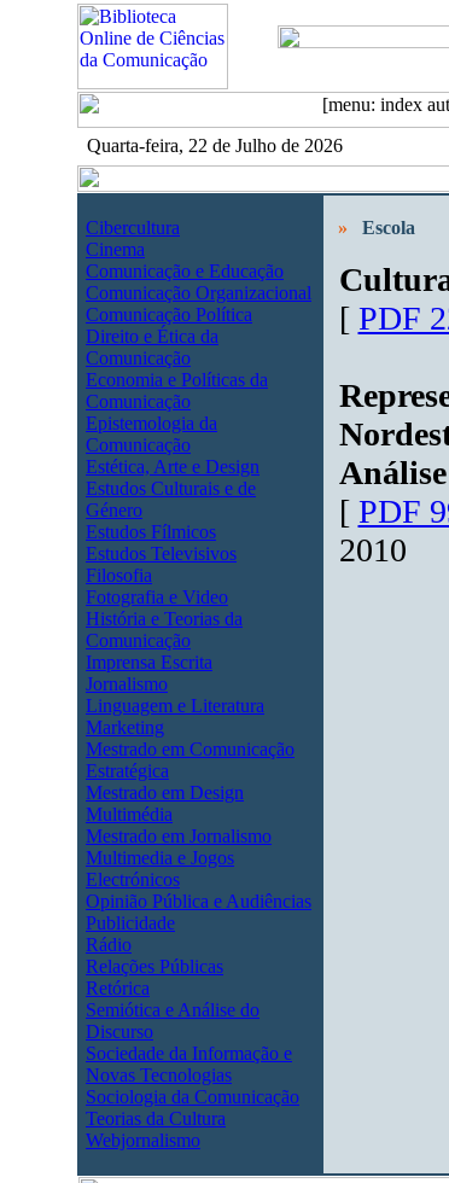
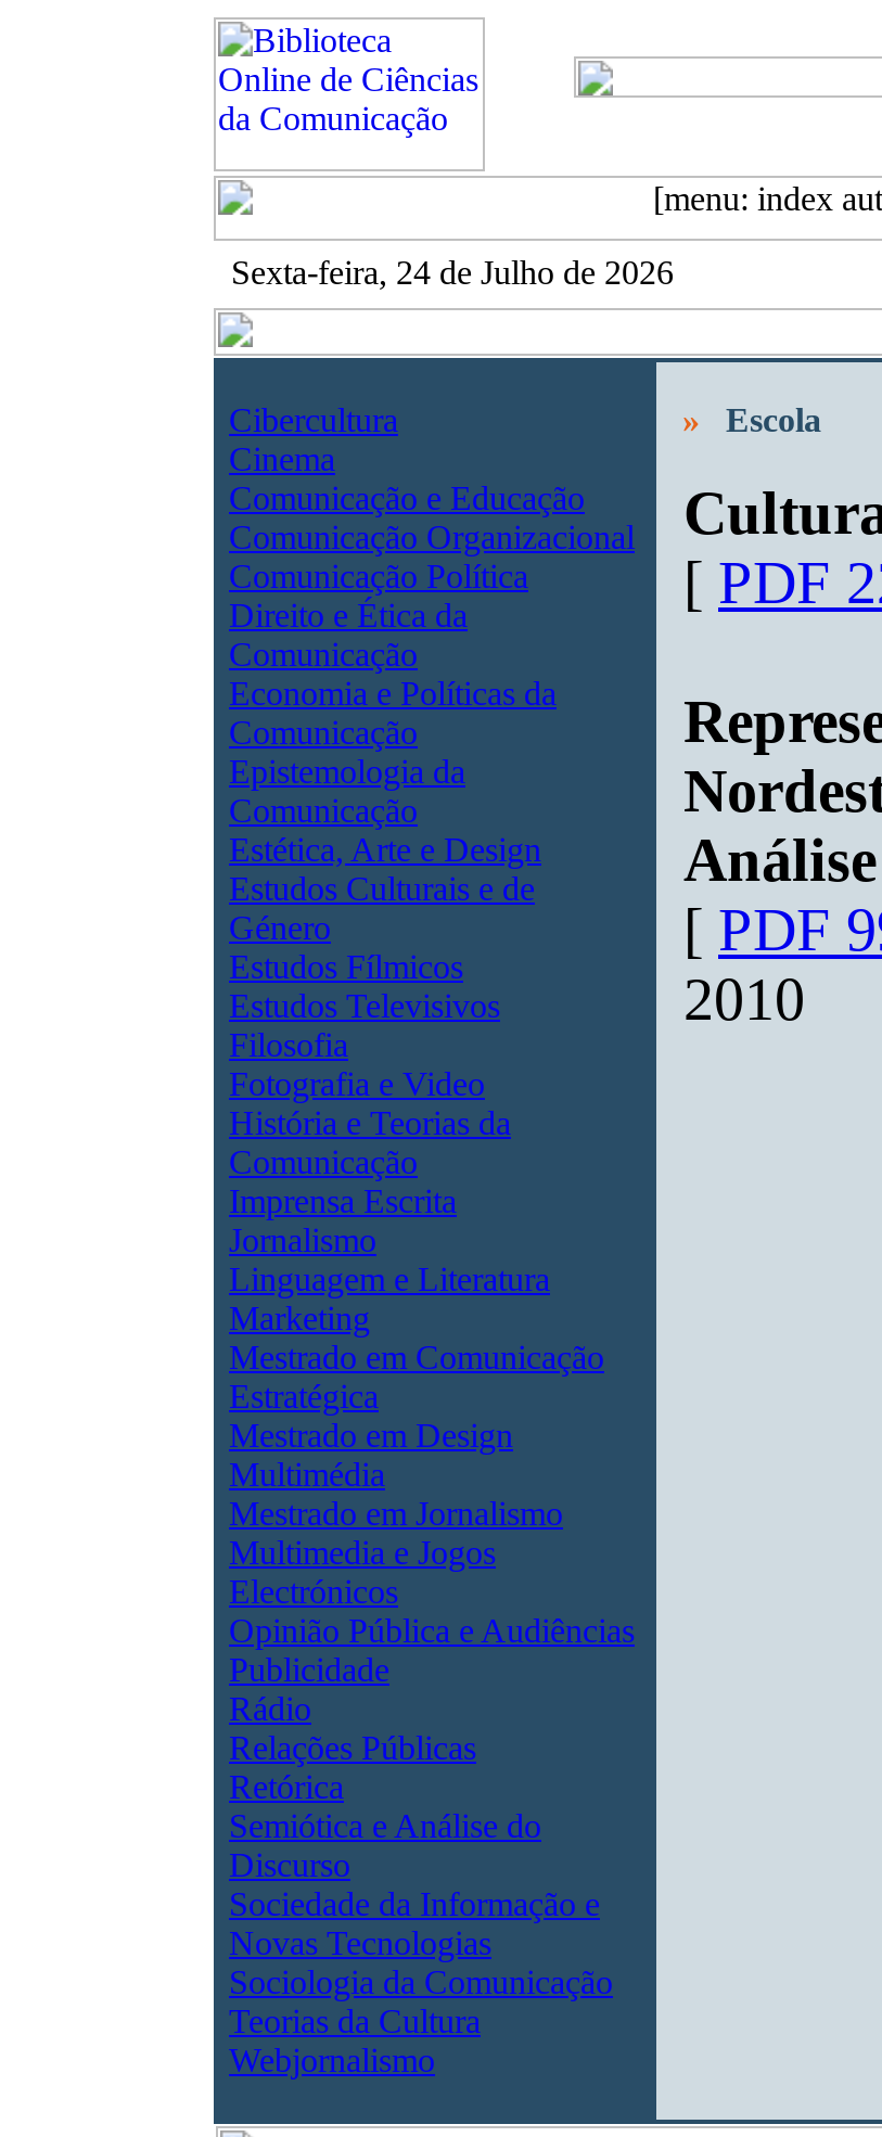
[87,135,357,156] Quarta-feira, 22 de Julho de 2026 -> [231,254,700,291] Sexta-feira, 24 de Julho de 2026

